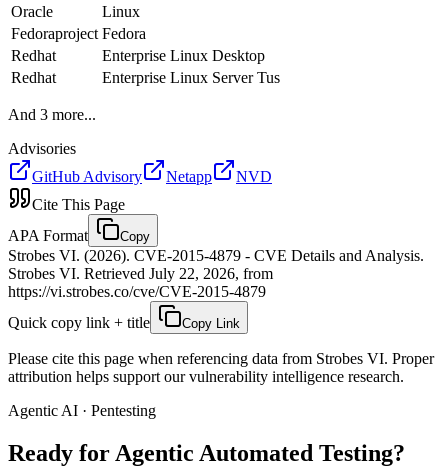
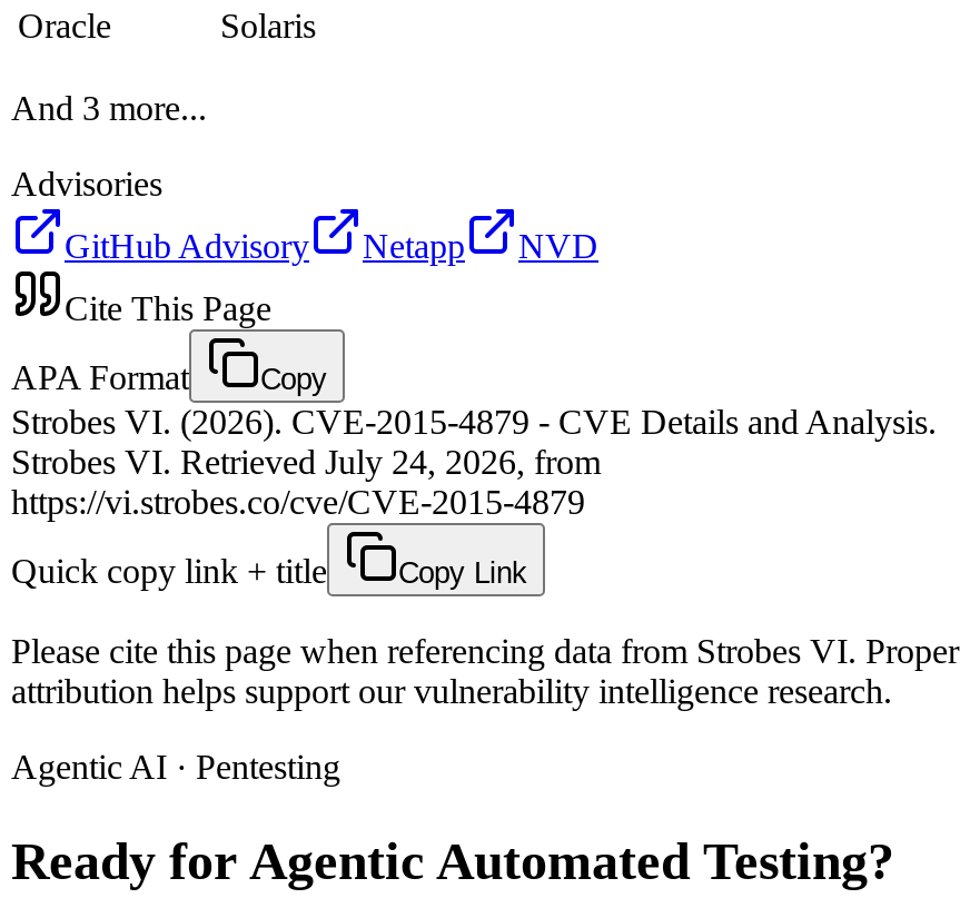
[11,3,280,86] Linux | Fedoraproject Fedora | Redhat | Enterprise Linux Desktop | Redhat | Enterprise Linux Server Tus -> [220,6,316,44] Solaris
[8,265,273,282] Strobes VI. Retrieved July 22, 2026, from -> [11,443,601,480] Strobes VI. Retrieved July 24, 2026, from

